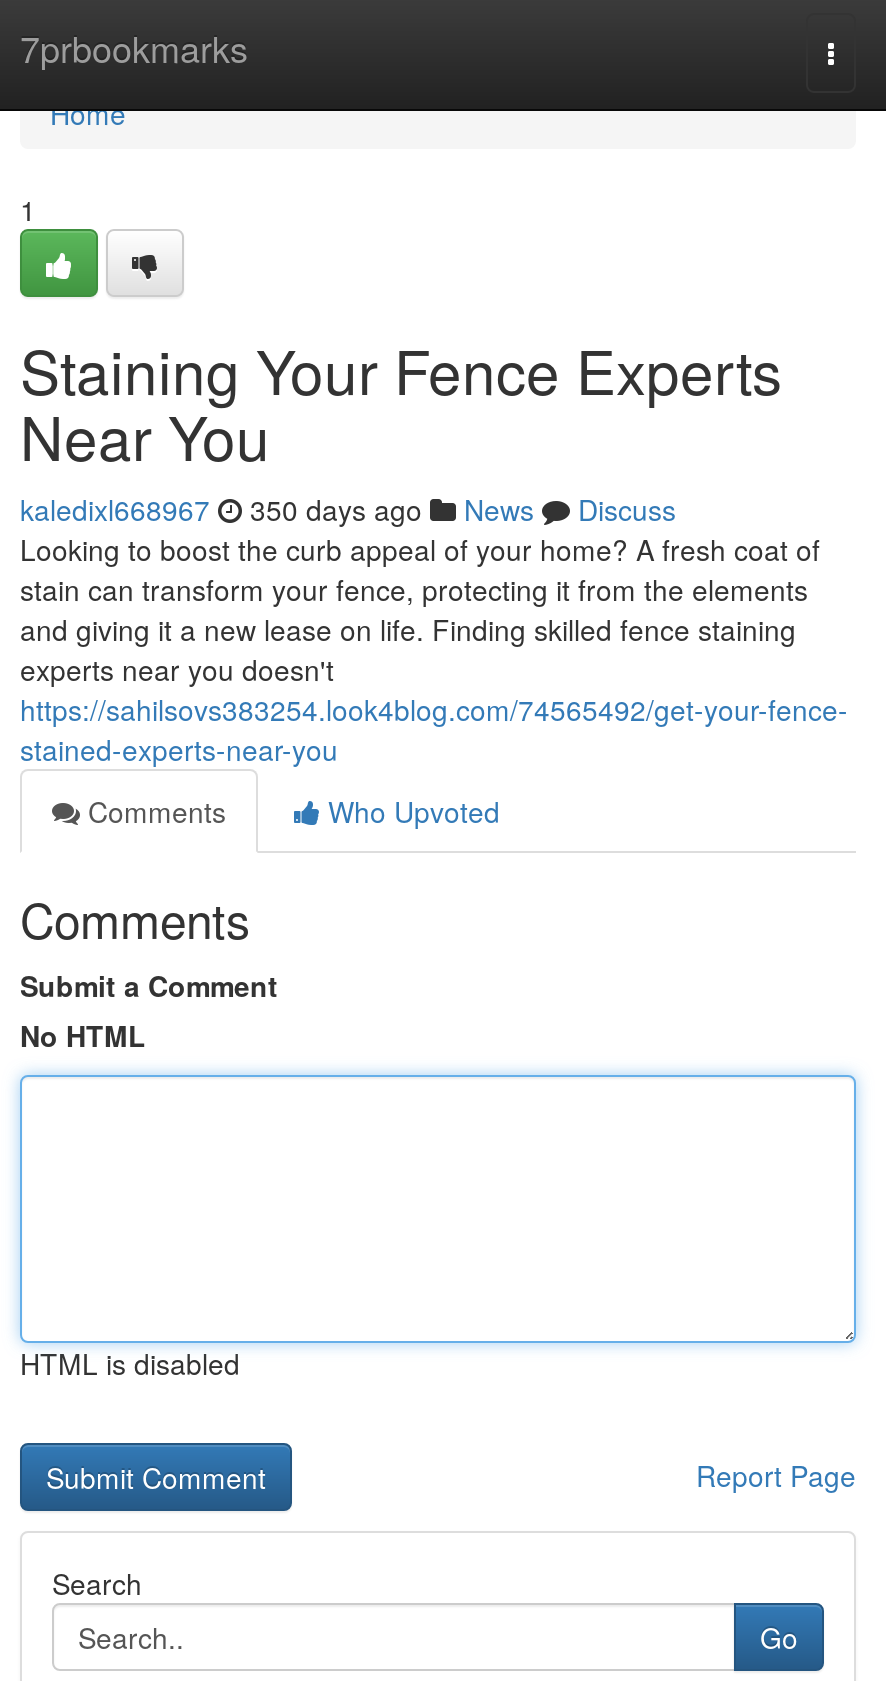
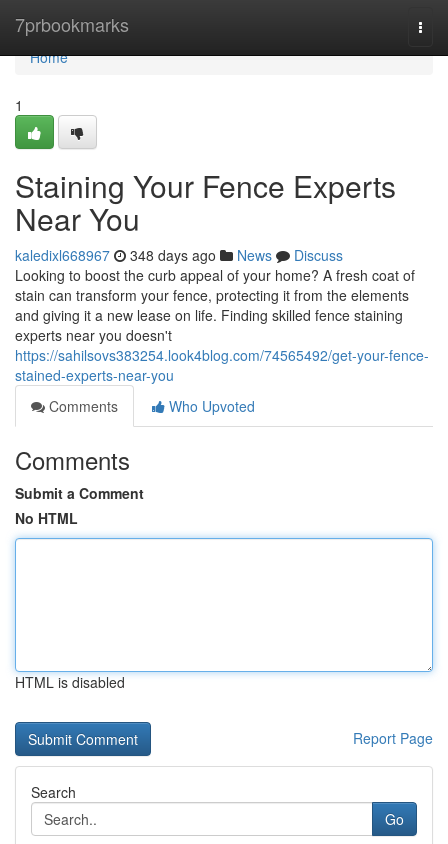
[20,489,676,529] kaledixl668967 350 days ago News Discuss -> [15,245,343,265] kaledixl668967 348 days ago News Discuss

